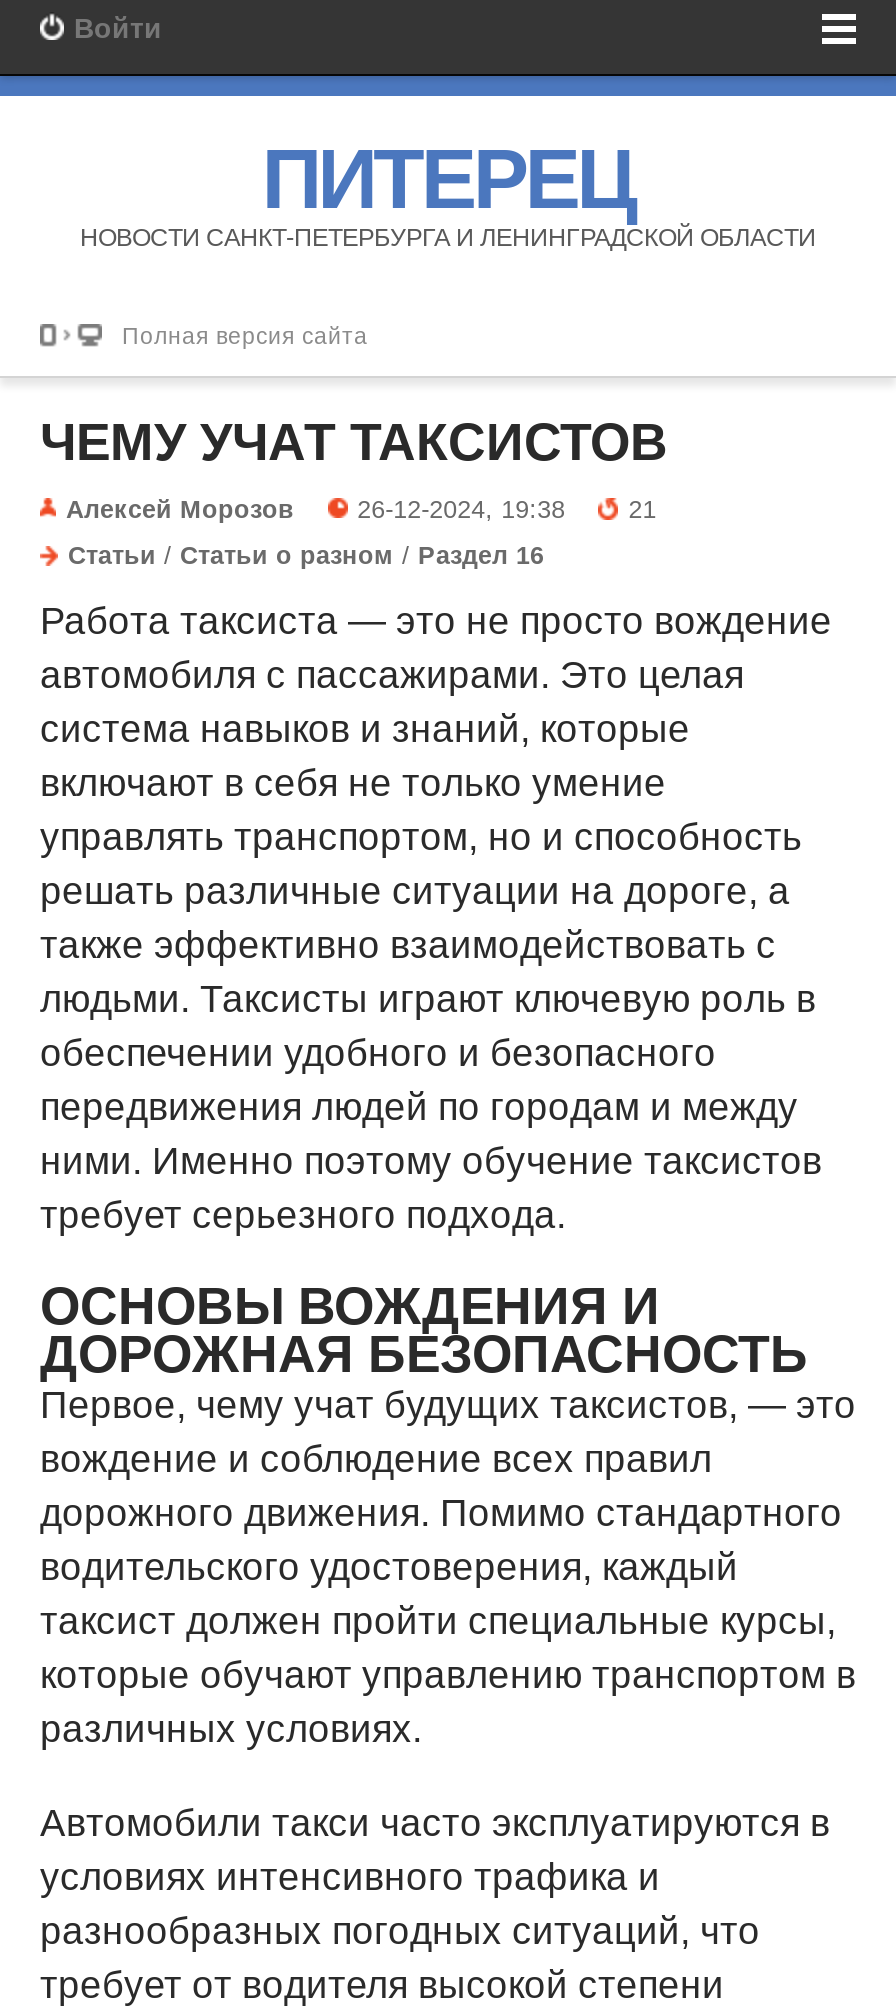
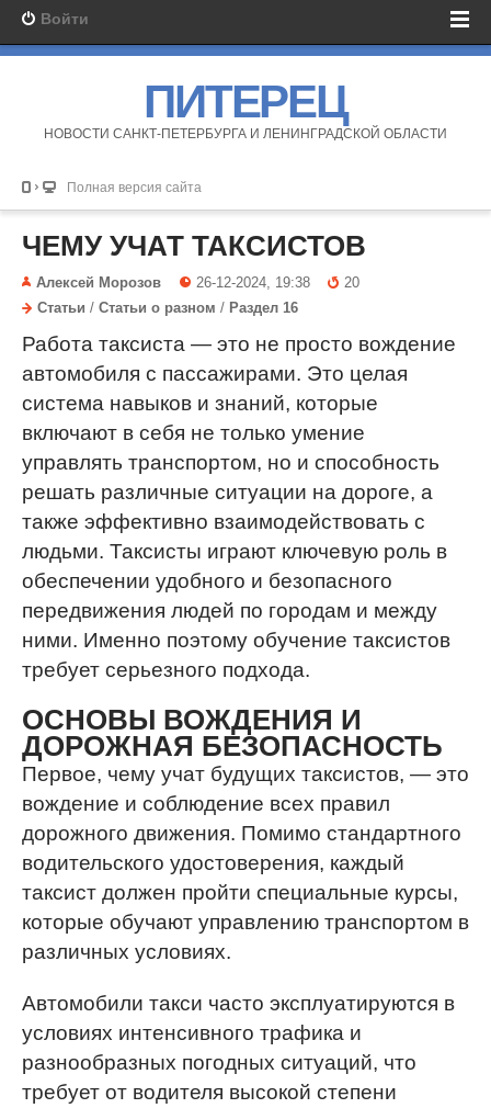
[628,496,656,524] 21 -> [344,275,360,291] 20

